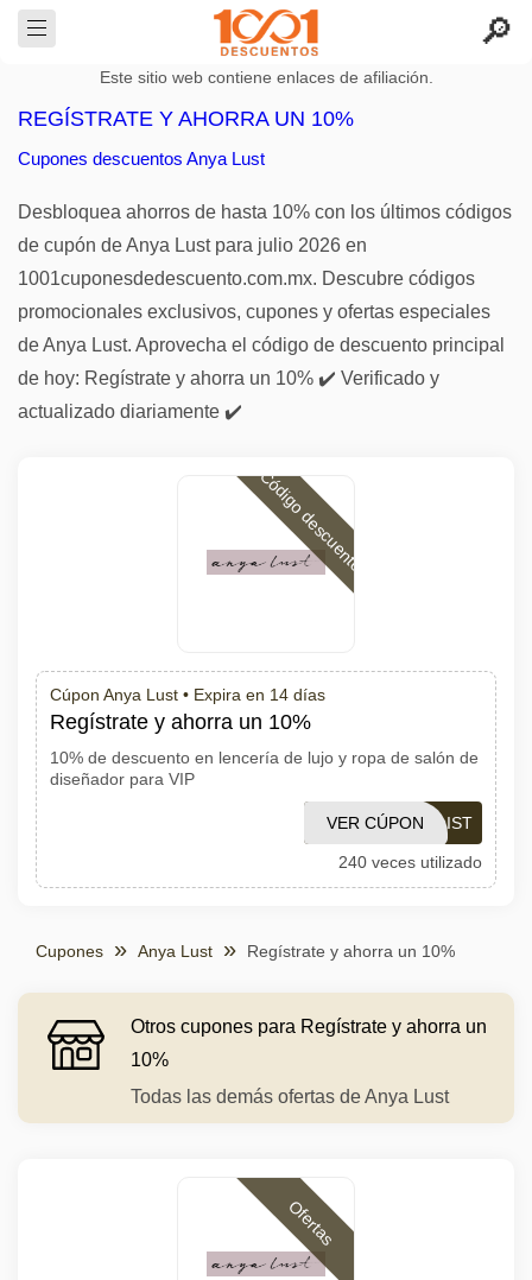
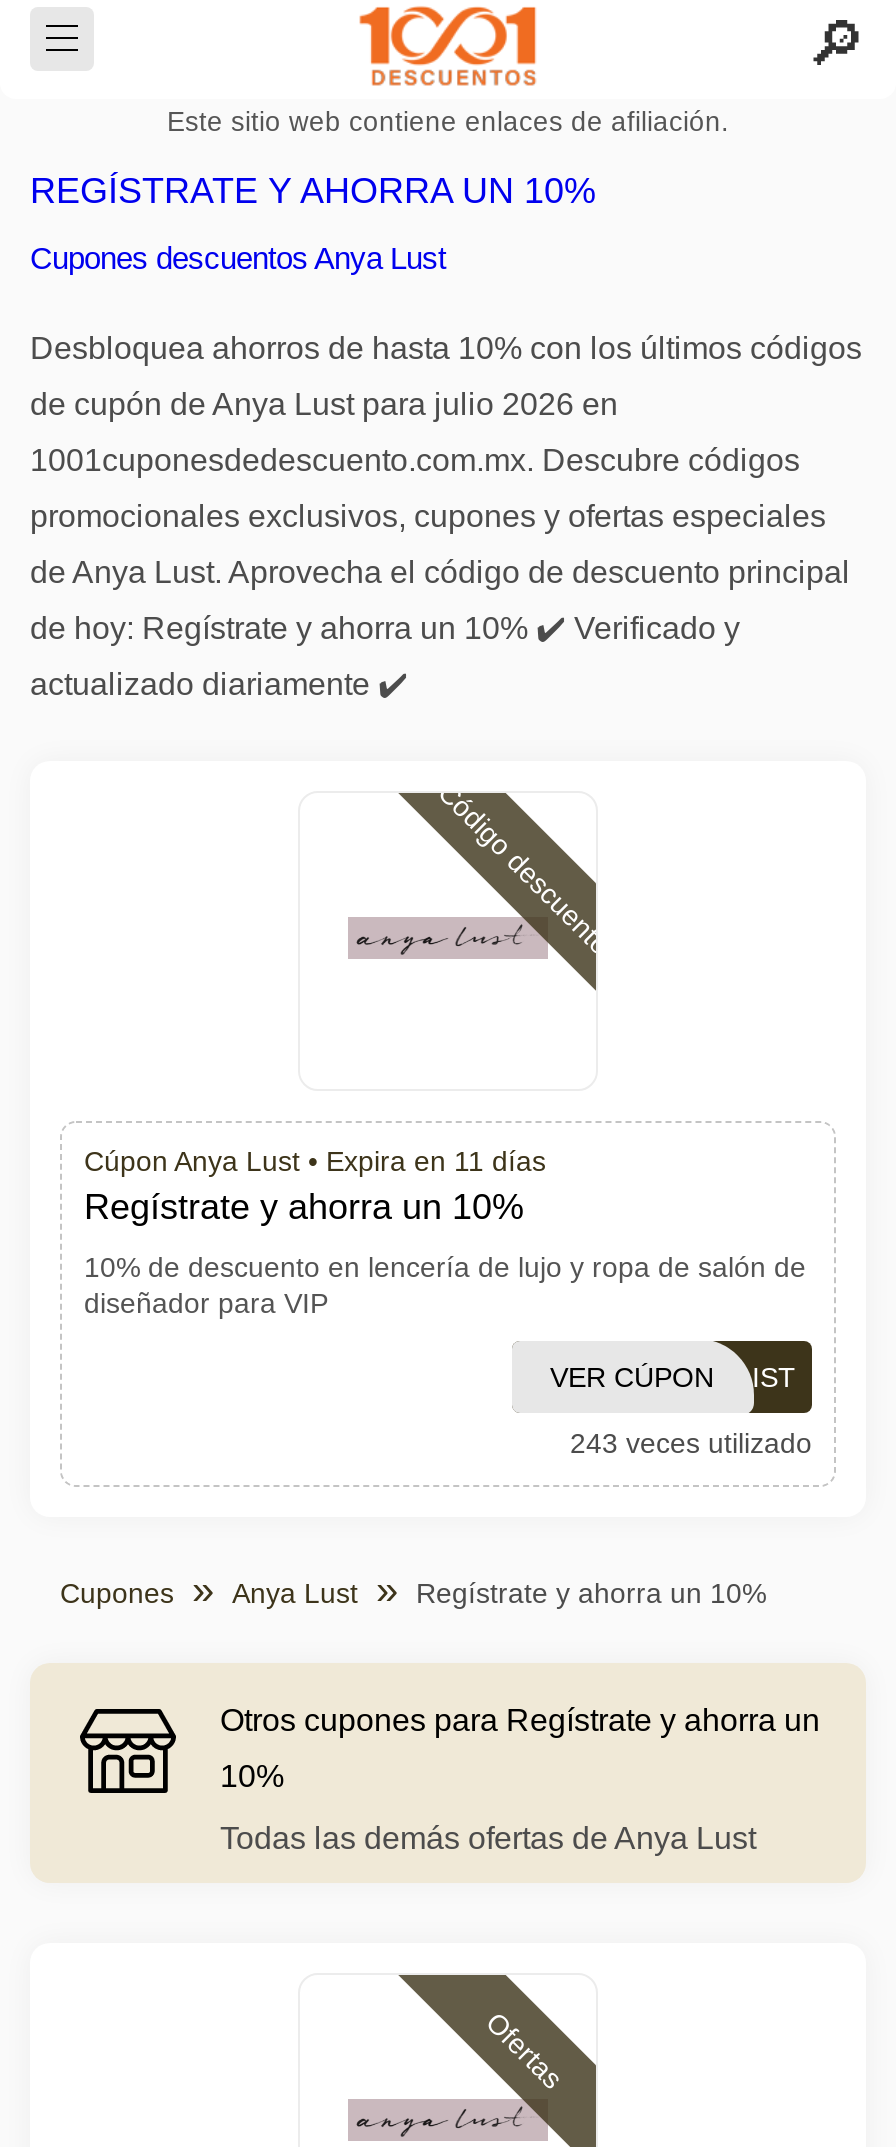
[50,685,325,704] Cúpon Anya Lust • Expira en 14 días -> [84,1145,546,1177] Cúpon Anya Lust • Expira en 11 días
[338,853,482,872] 240 veces utilizado -> [570,1427,812,1459] 243 veces utilizado

